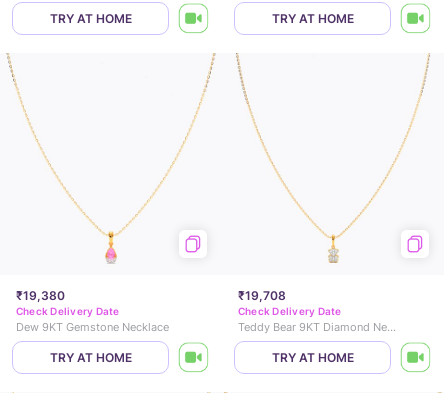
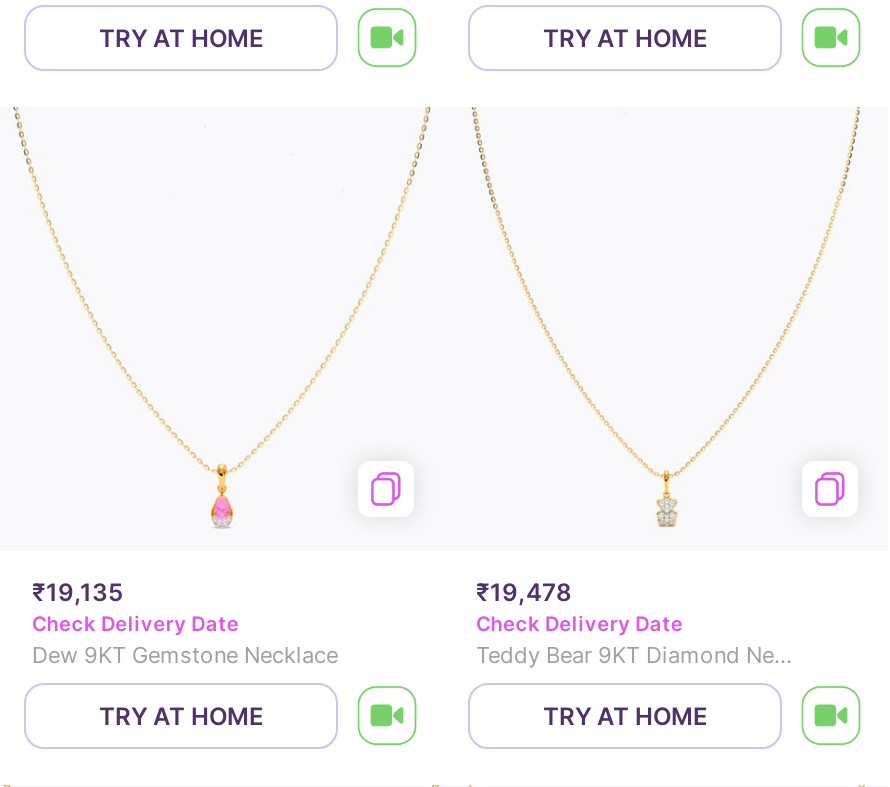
[16,288,65,303] ₹19,380 -> [32,577,124,607] ₹19,135
[238,288,286,303] ₹19,708 -> [476,577,572,607] ₹19,478

